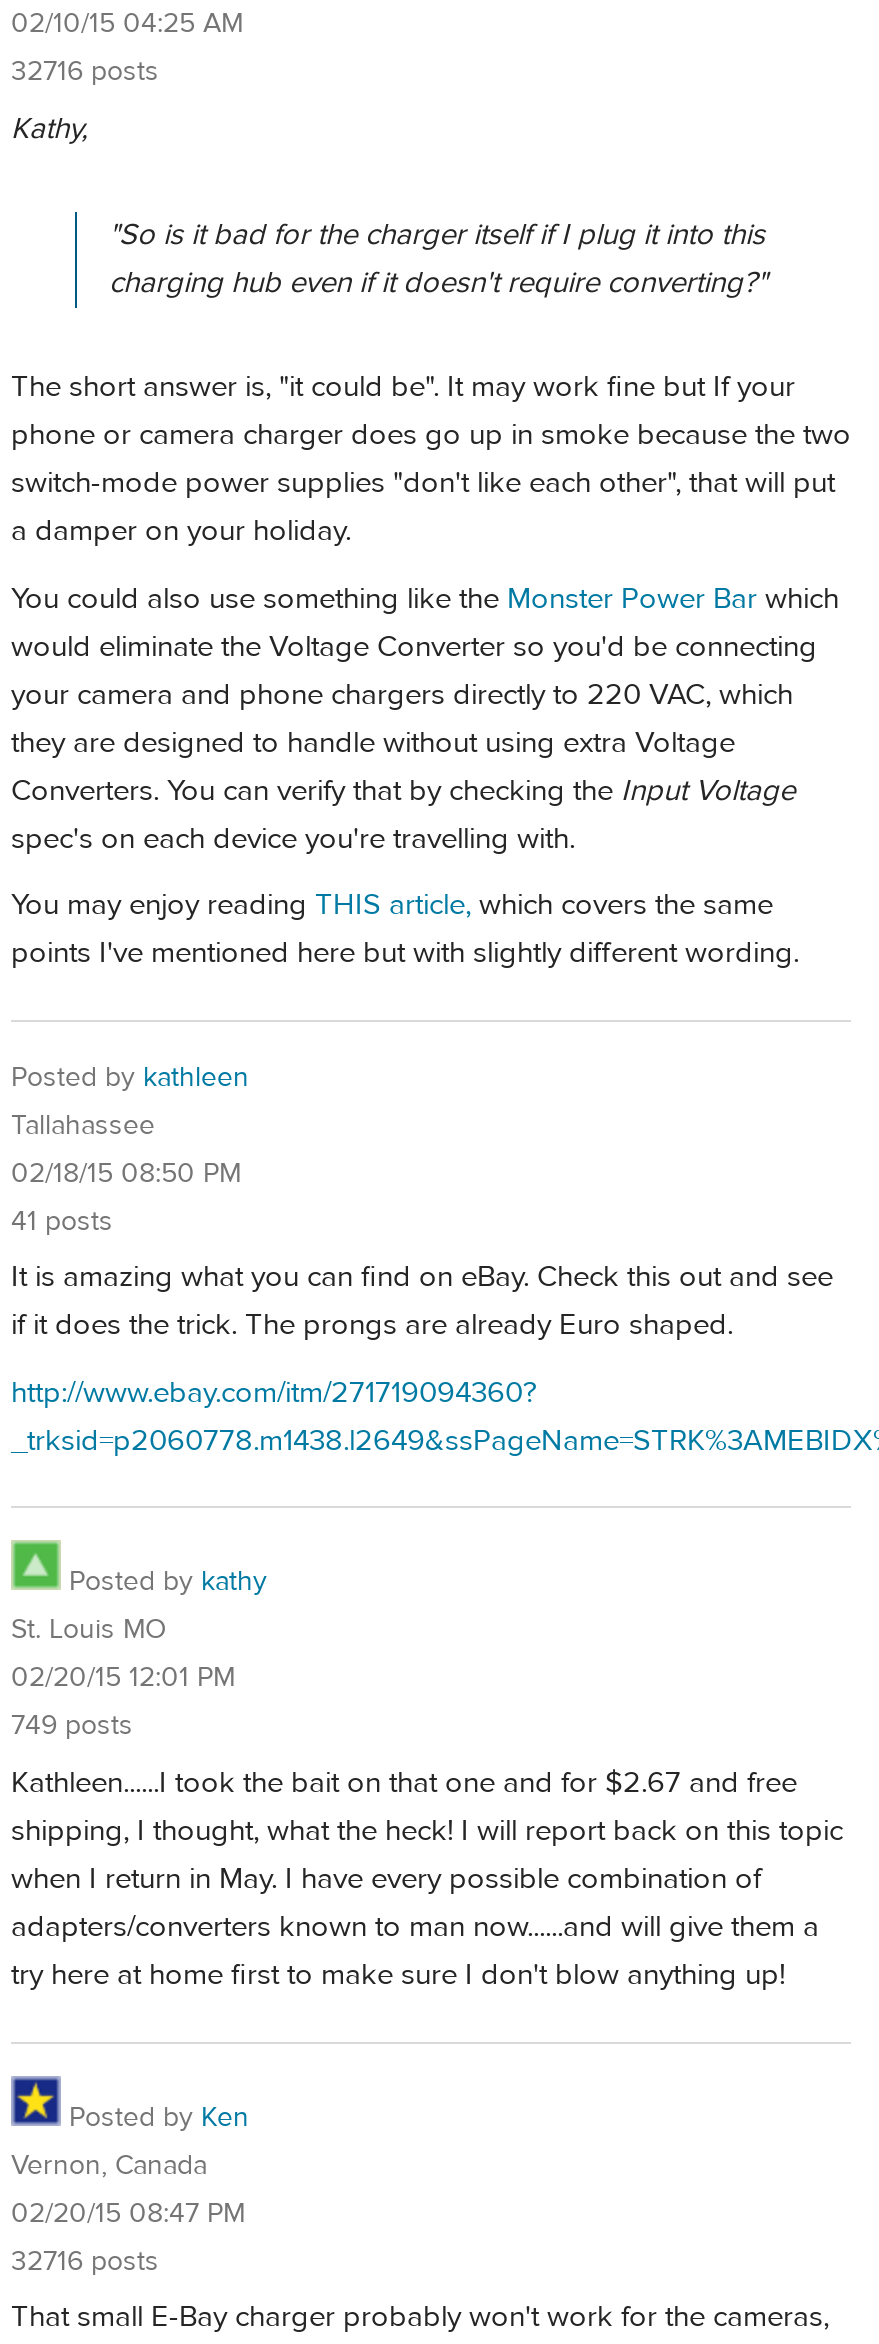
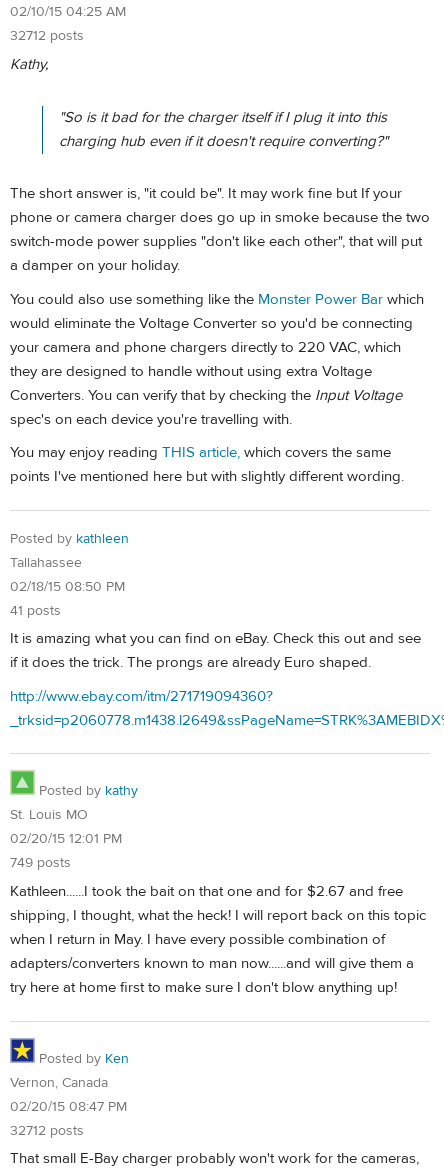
[11,54,159,90] 32716 posts -> [10,27,84,45] 32712 posts
[11,2244,159,2280] 32716 posts -> [10,1122,84,1140] 32712 posts

